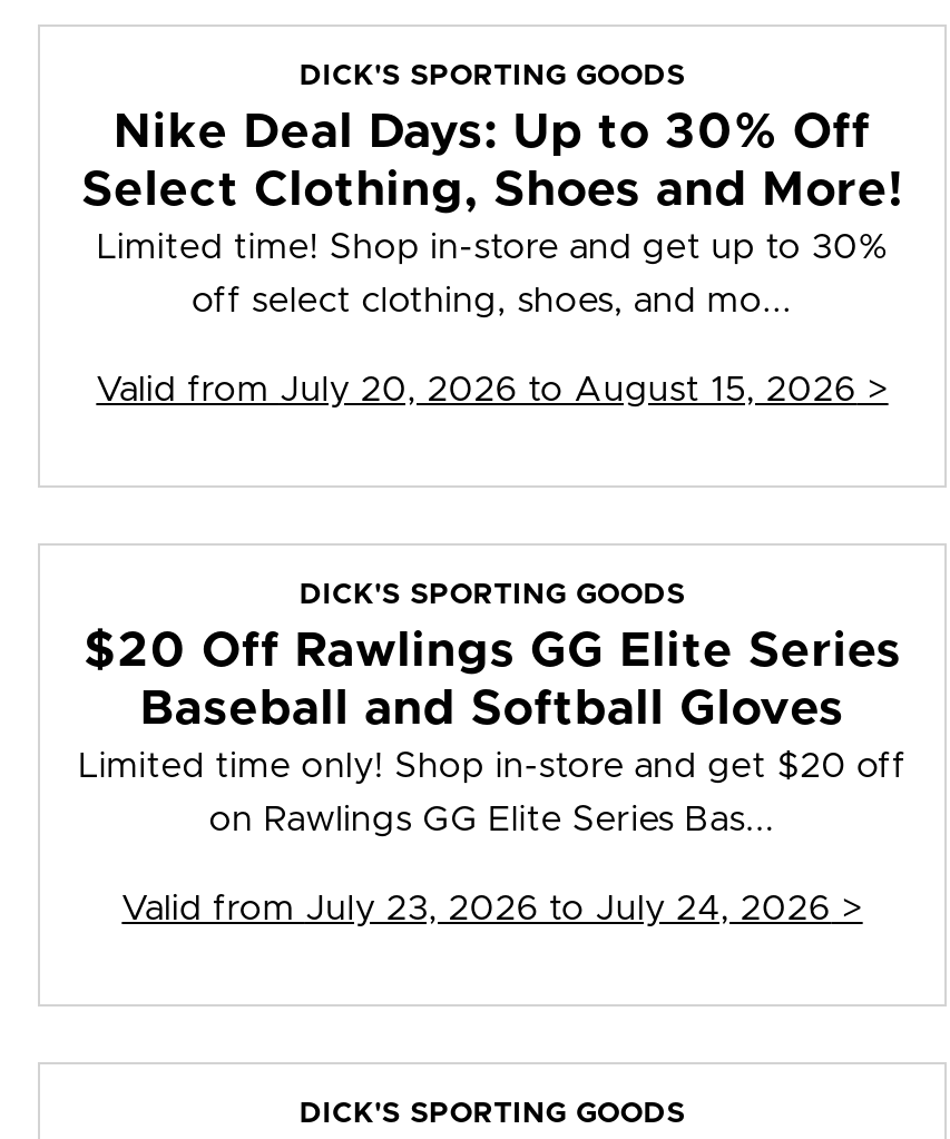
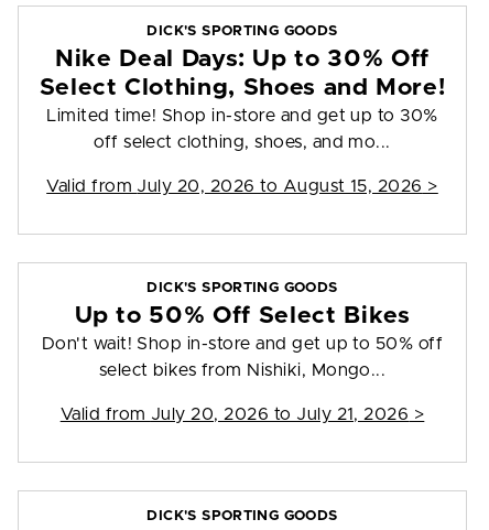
[78,628,907,784] $20 Off Rawlings GG Elite Series | Baseball and Softball Gloves | Limited time only! Shop in-store and get $20 off -> [42,304,443,353] Up to 50% Off Select Bikes | Don't wait! Shop in-store and get up to 50% off
[209,802,776,838] on Rawlings GG Elite Series Bas... -> [99,362,386,379] select bikes from Nishiki, Mongo...
[122,891,863,927] Valid from July 23, 2026 to July 24, 2026 > -> [60,406,424,423] Valid from July 20, 2026 to July 21, 2026 >

